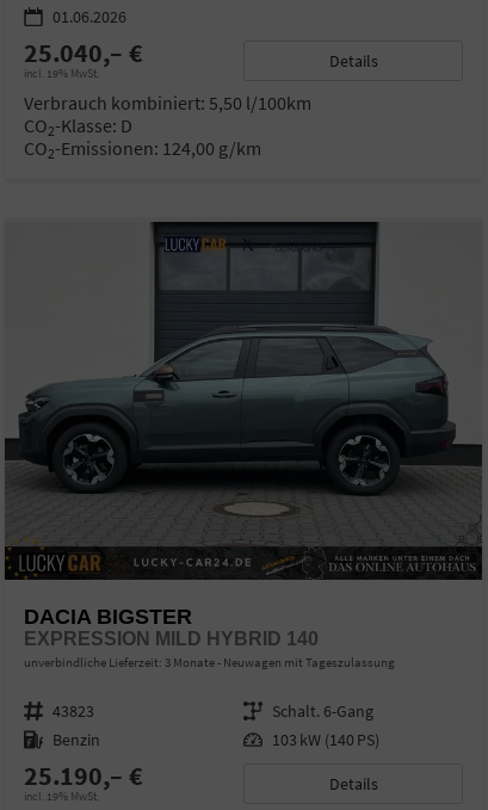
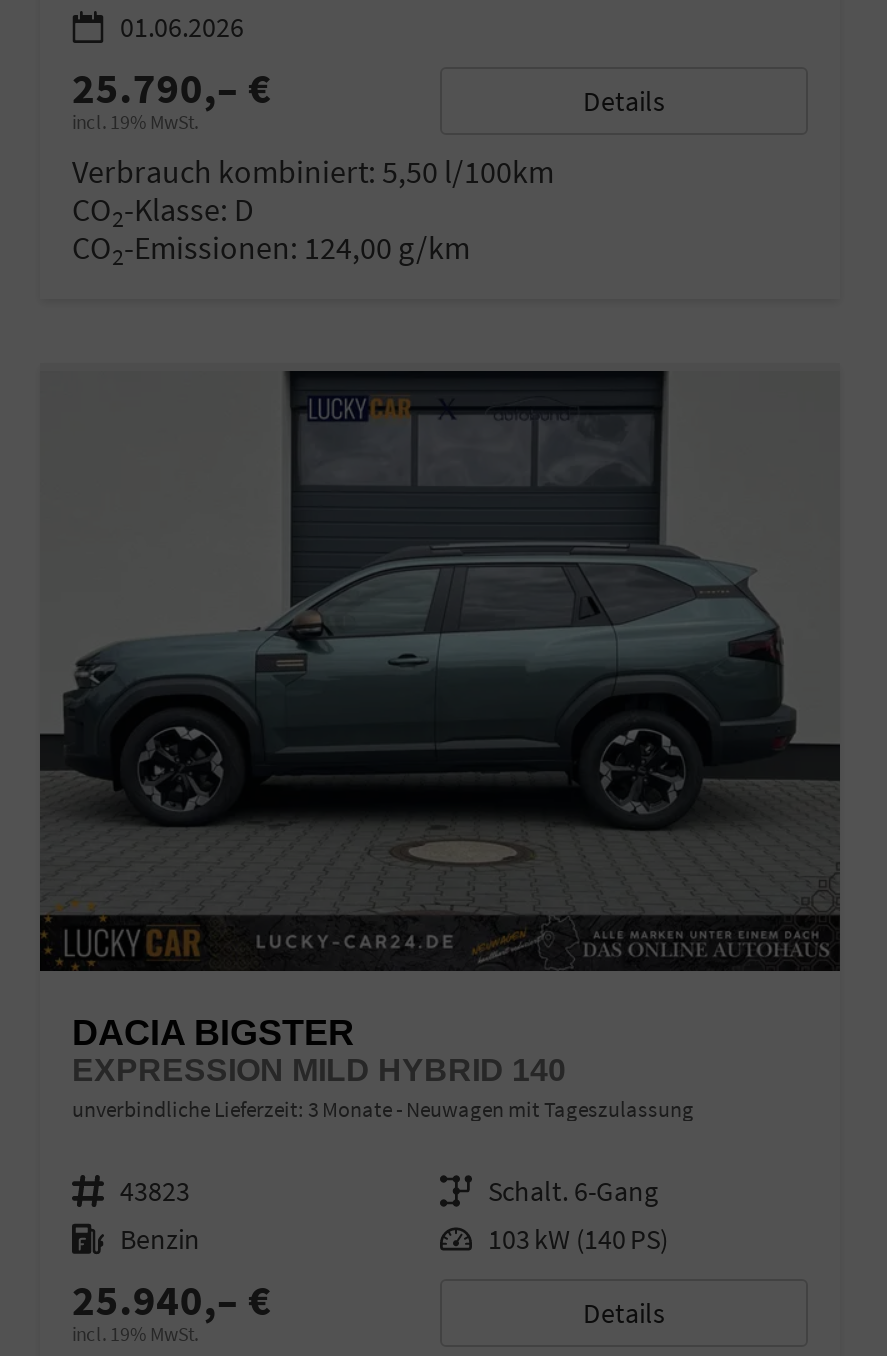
[24,37,143,69] 25.040,– € -> [72,60,272,114] 25.790,– €
[24,759,143,792] 25.190,– € -> [72,1272,272,1326] 25.940,– €

